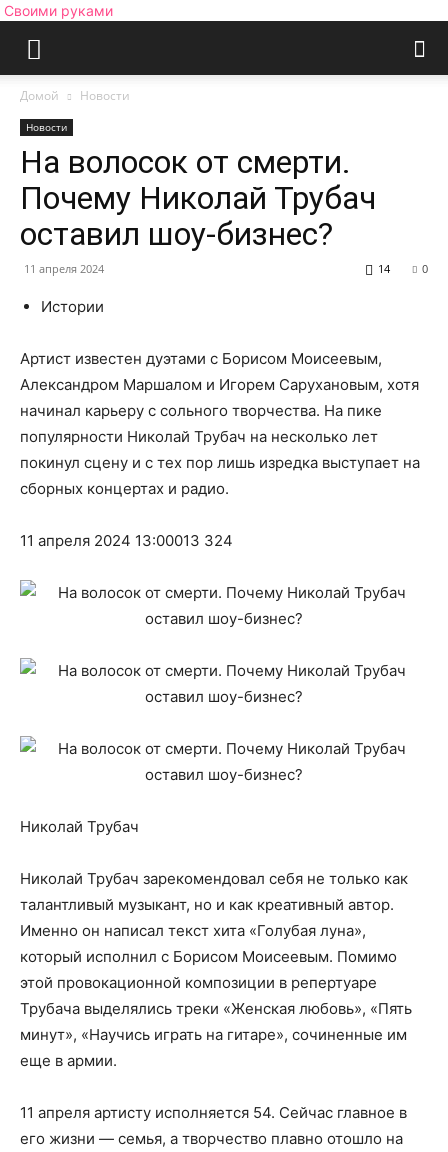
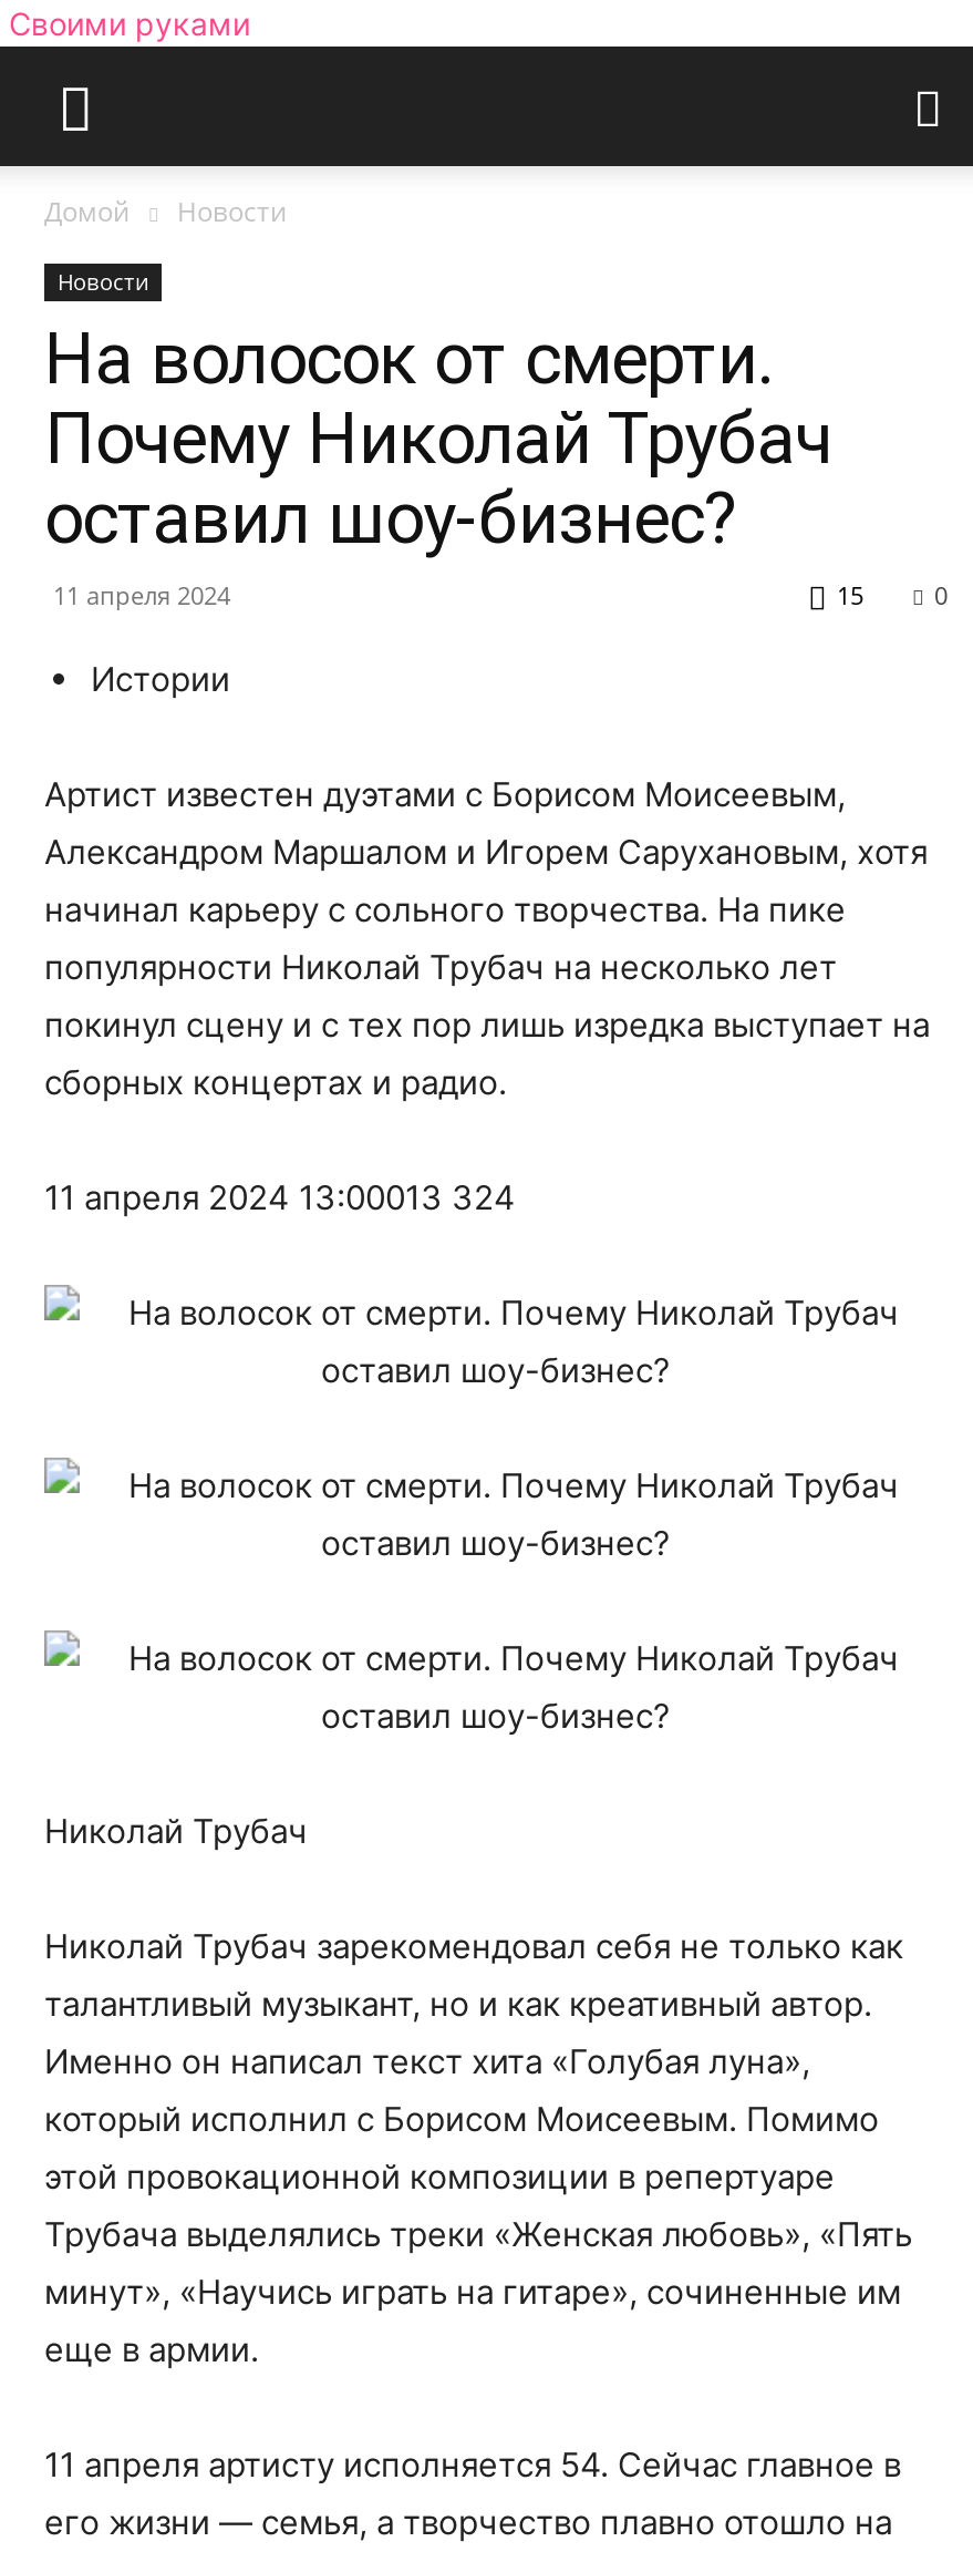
[378,261,390,276] 14 -> [837,578,863,611] 15

